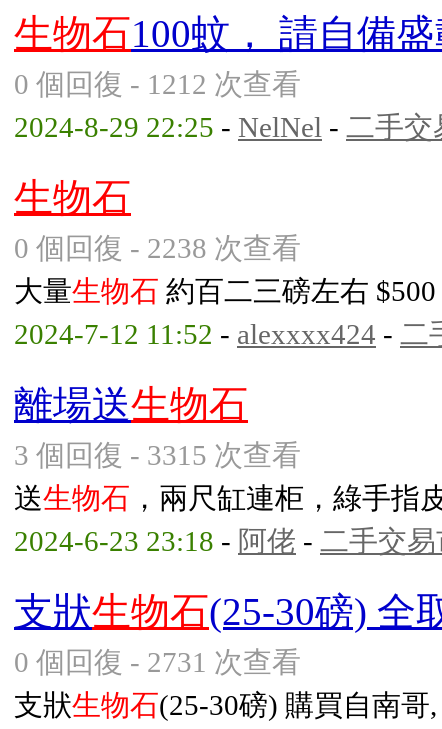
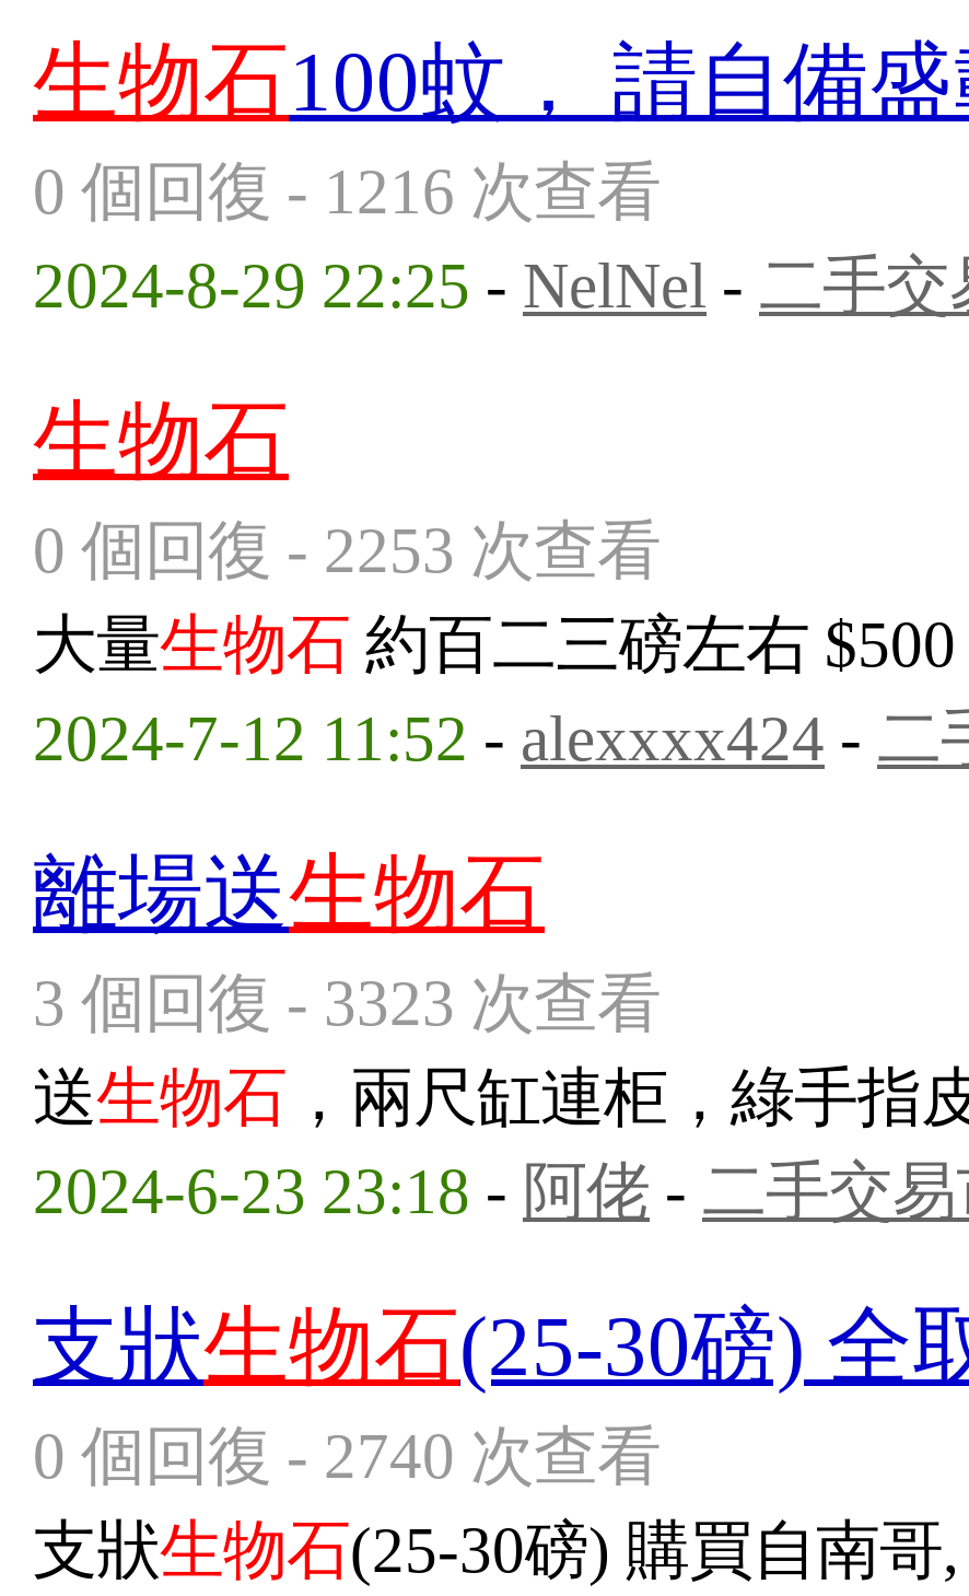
[14,68,301,100] 0 個回復 - 1212 次查看 -> [33,156,661,226] 0 個回復 - 1216 次查看
[14,232,301,264] 0 個回復 - 2238 次查看 -> [33,515,661,585] 0 個回復 - 2253 次查看
[14,439,301,471] 3 個回復 - 3315 次查看 -> [33,968,661,1038] 3 個回復 - 3323 次查看
[14,646,301,678] 0 個回復 - 2731 次查看 -> [33,1421,661,1491] 0 個回復 - 2740 次查看

